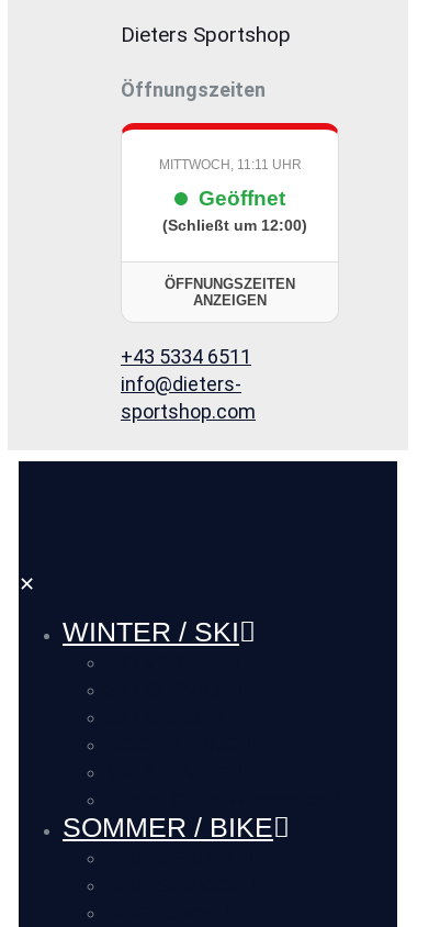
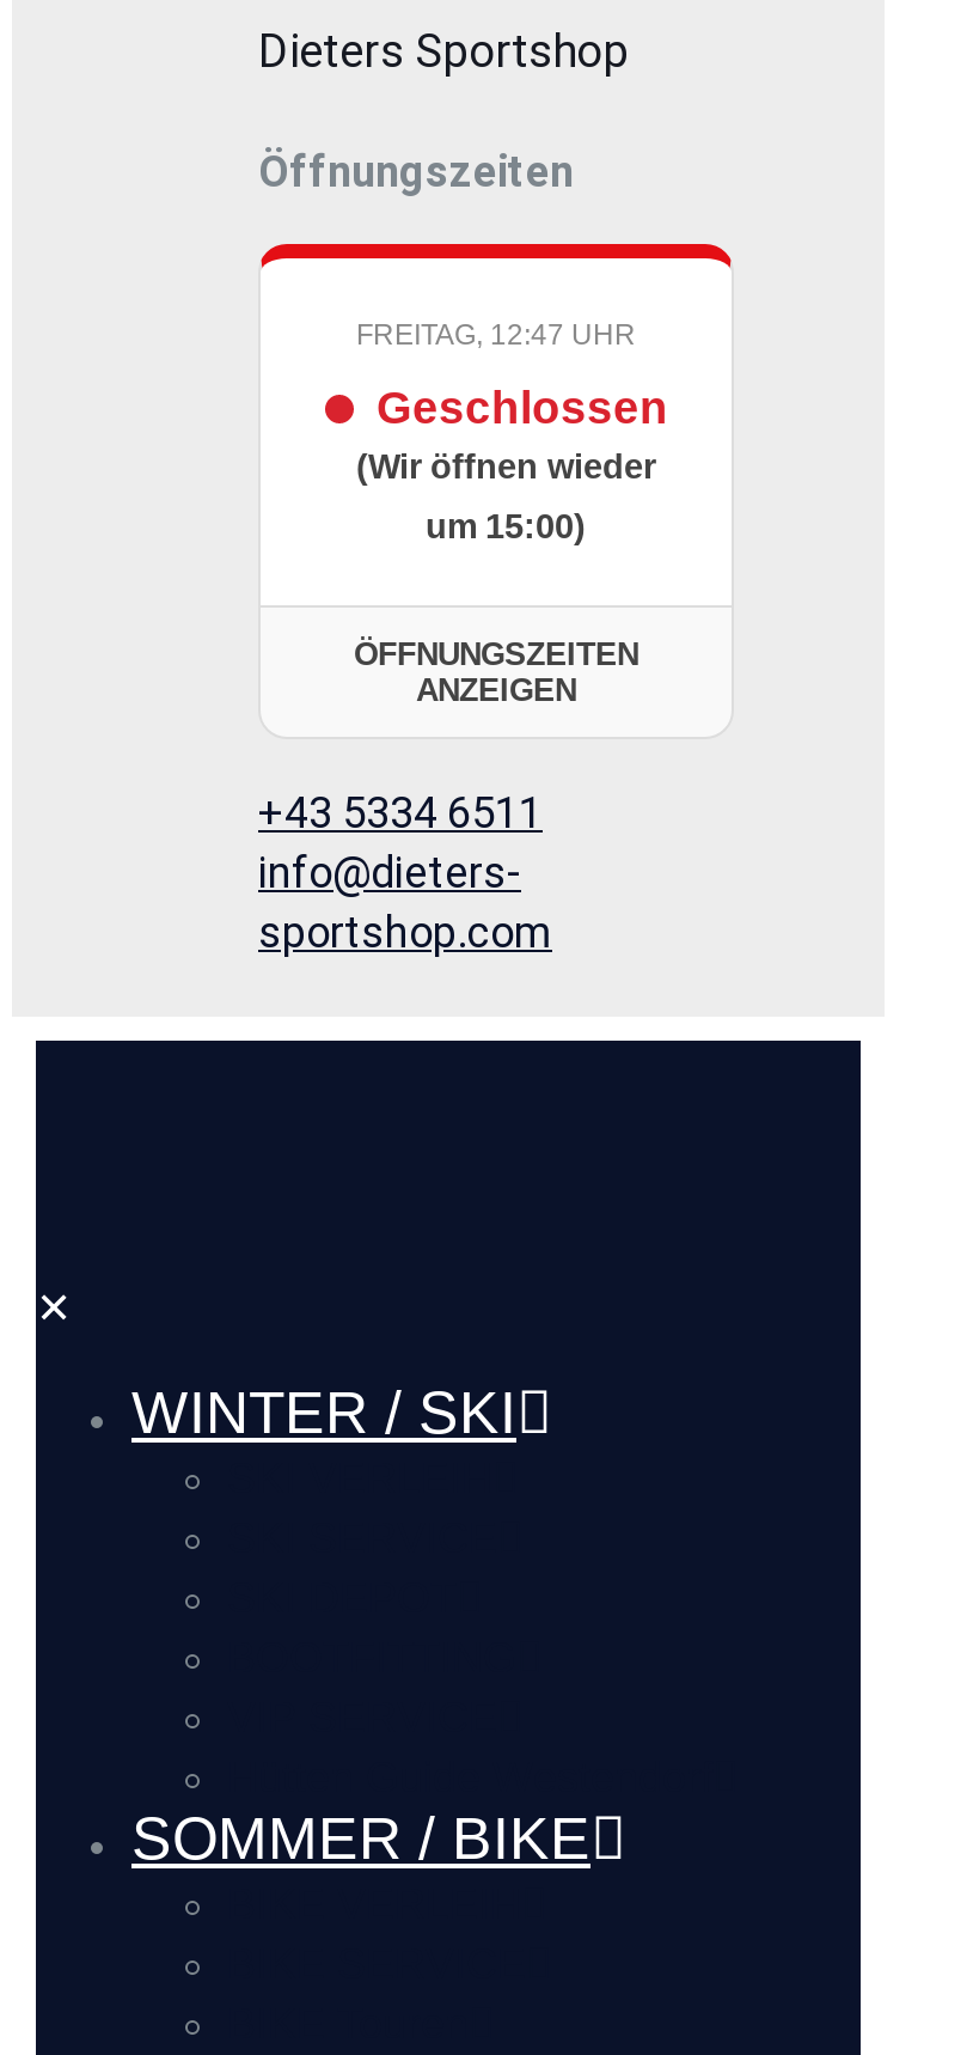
[159,157,307,234] MITTWOCH, 11:11 UHR | Geöffnet | (Schließt um 12:00) -> [356,318,668,546] FREITAG, 12:47 UHR | Geschlossen | (Wir öffnen wieder | um 15:00)

